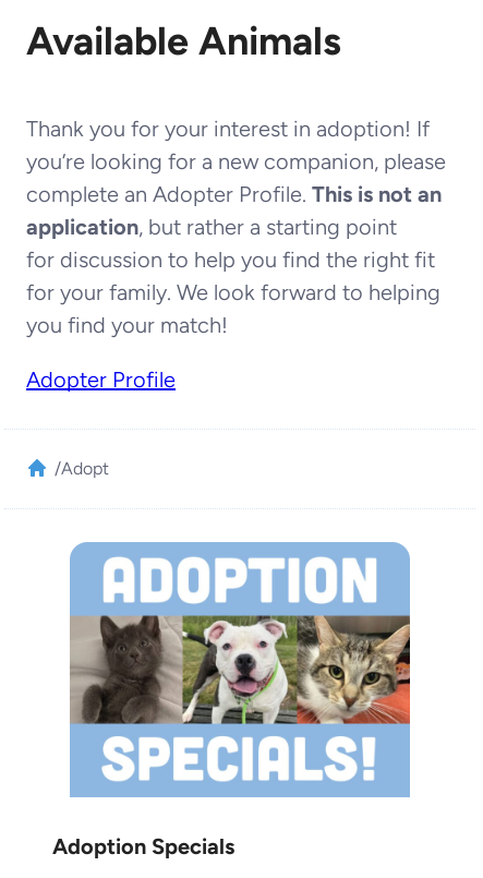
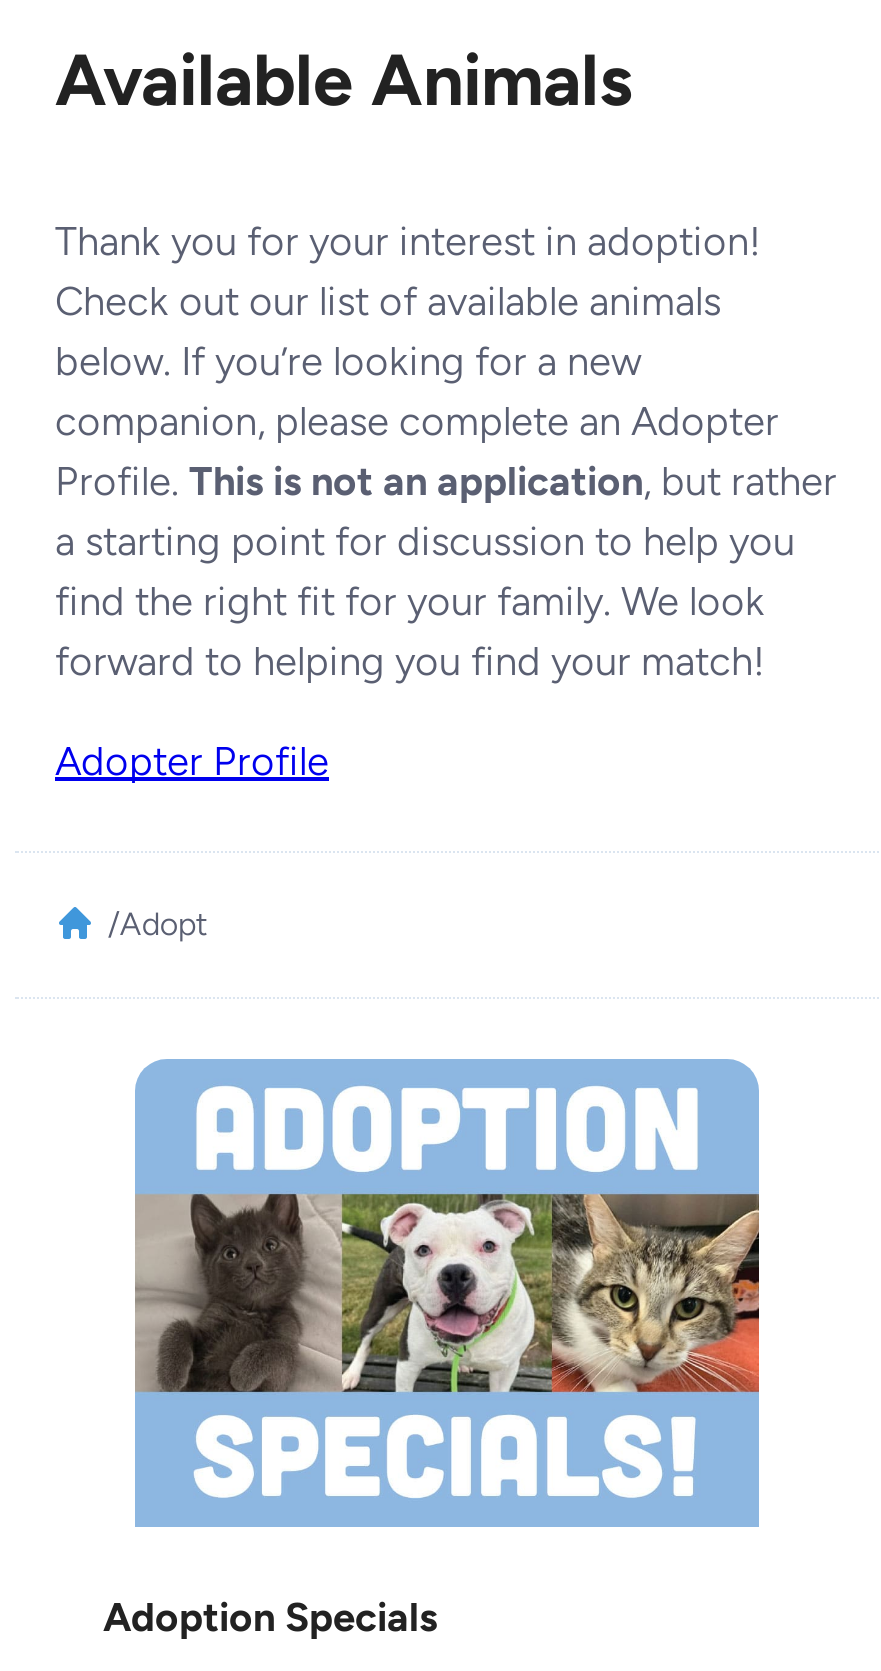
[26,116,446,338] Thank you for your interest in adoption! If | you’re looking for a new companion, please | complete an Adopter Profile. This is not an | application, but rather a starting point | for discussion to help you find the right fit | for your family. We look forward to helping | you find your match! -> [55,217,837,685] Thank you for your interest in adoption! | Check out our list of available animals | below. If you’re looking for a new | companion, please complete an Adopter | Profile. This is not an application, but rather | a starting point for discussion to help you | find the right fit for your family. We look | forward to helping you find your match!

